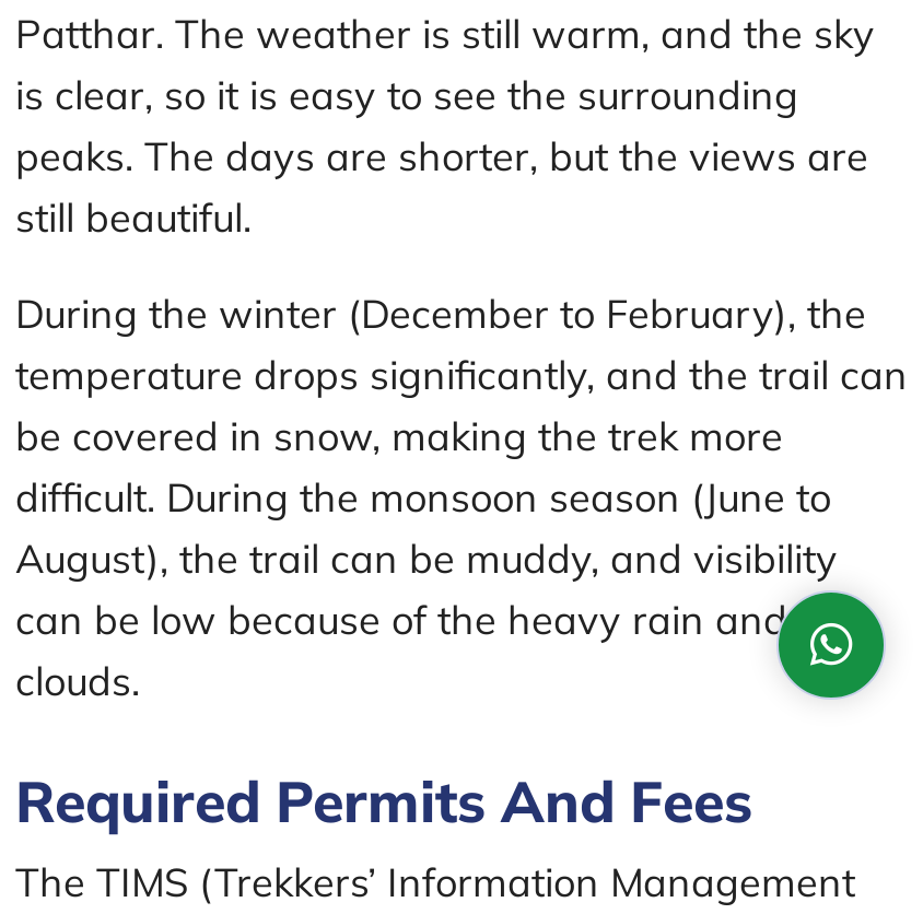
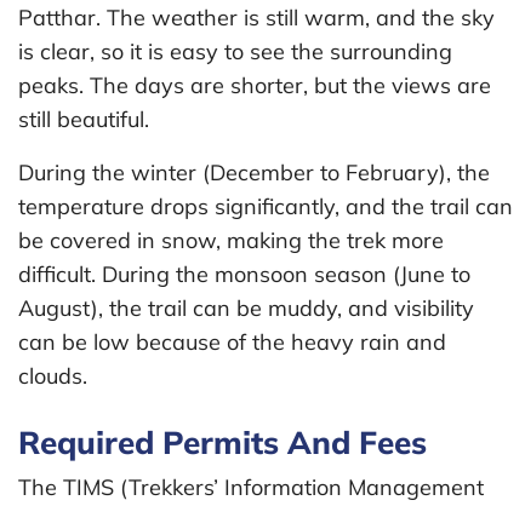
[774,588,888,702] [image] -> none

